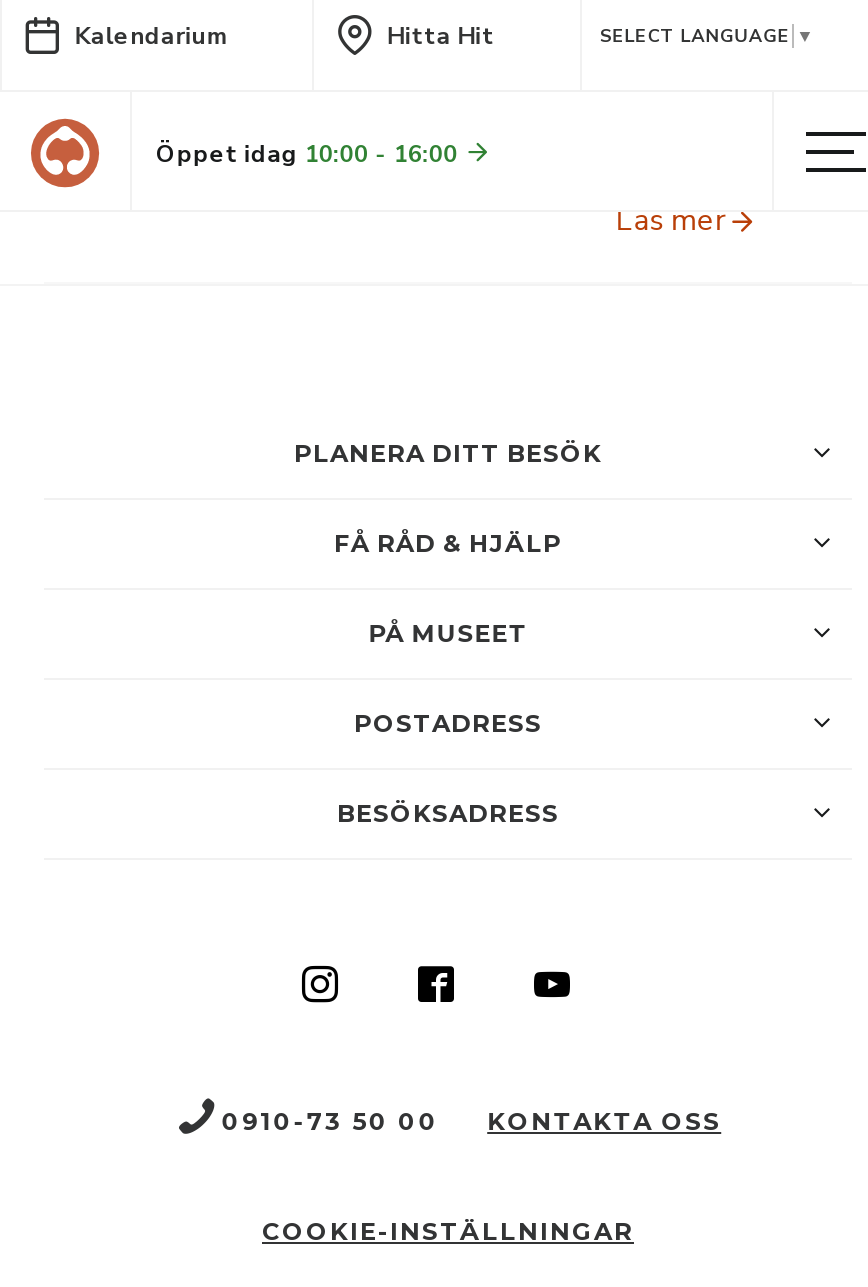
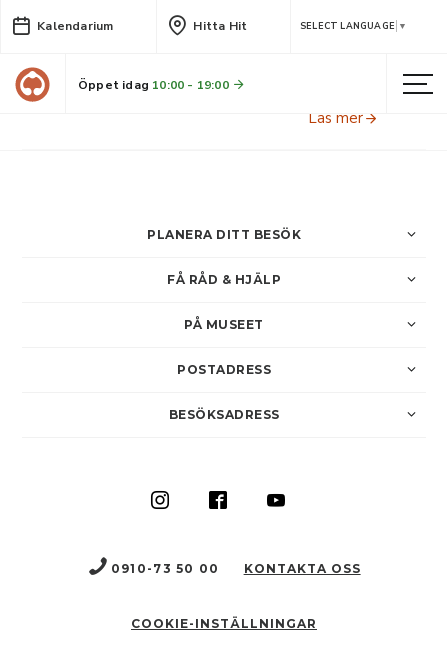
[156,138,464,170] Öppet idag 10:00 - 16:00 -> [78,77,232,93] Öppet idag 10:00 - 19:00

